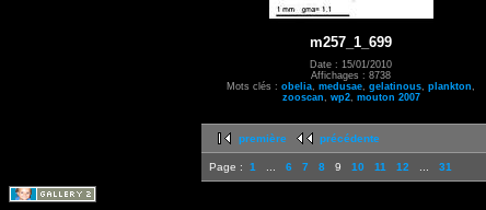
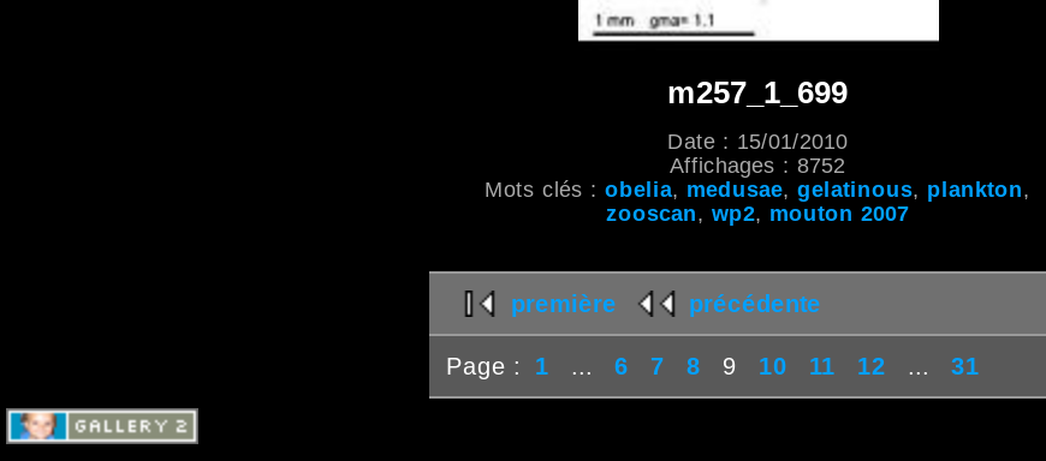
[311,70,391,81] Affichages : 8738 -> [670,153,845,177] Affichages : 8752

